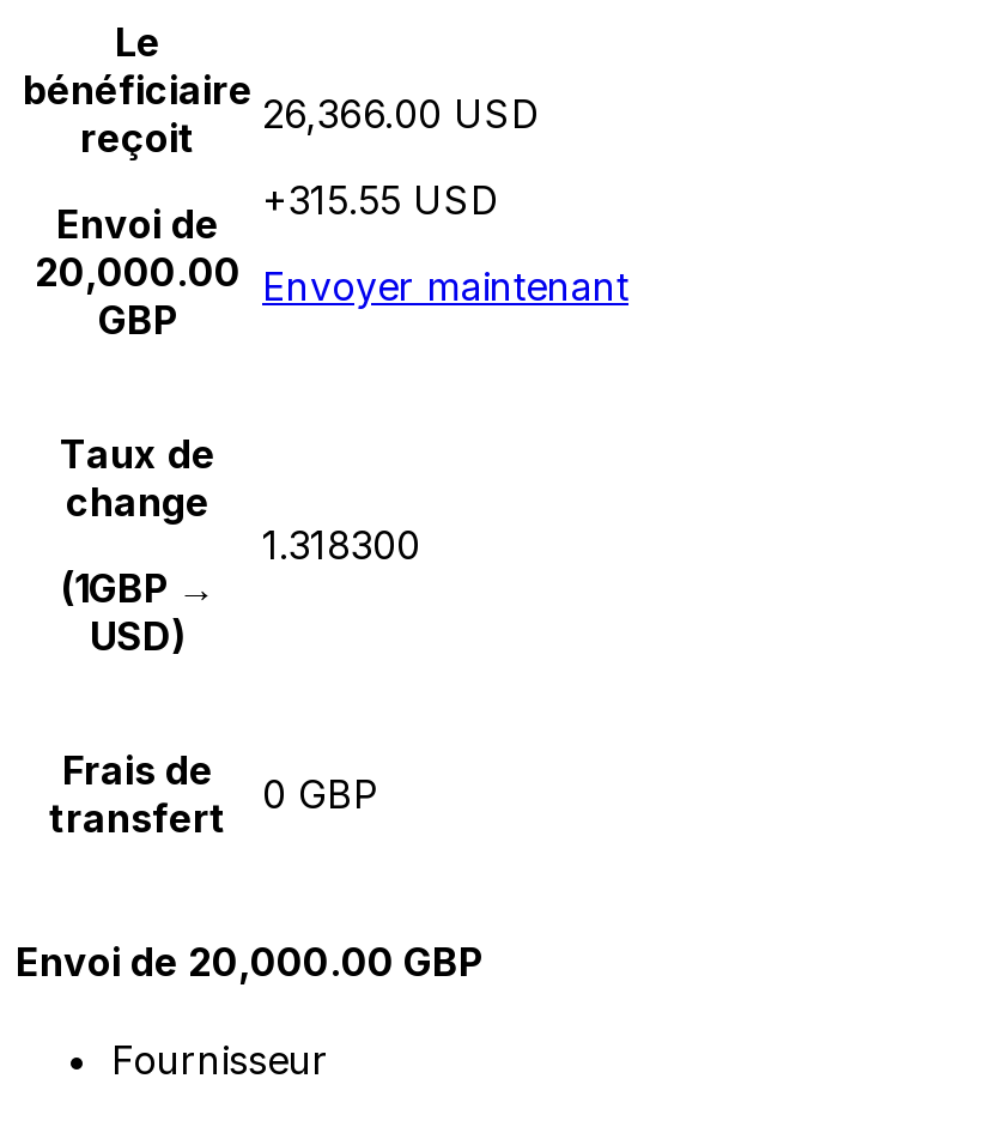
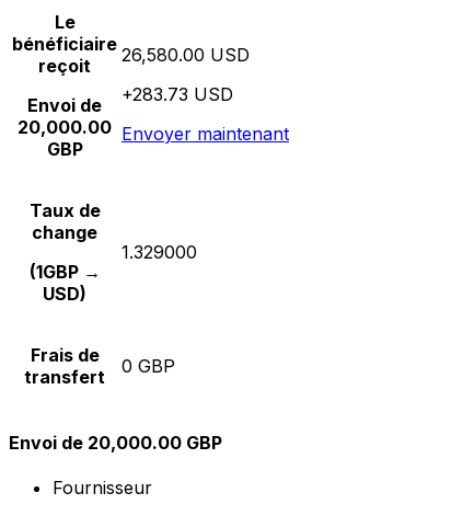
[23,65,540,137] bénéficiaire 26,366.00 USD -> [12,32,250,65] bénéficiaire 26,580.00 USD
[56,175,499,247] Envoi de +315.55 USD -> [27,83,233,116] Envoi de +283.73 USD
[262,520,420,568] 1.318300 -> [122,241,197,263] 1.329000

